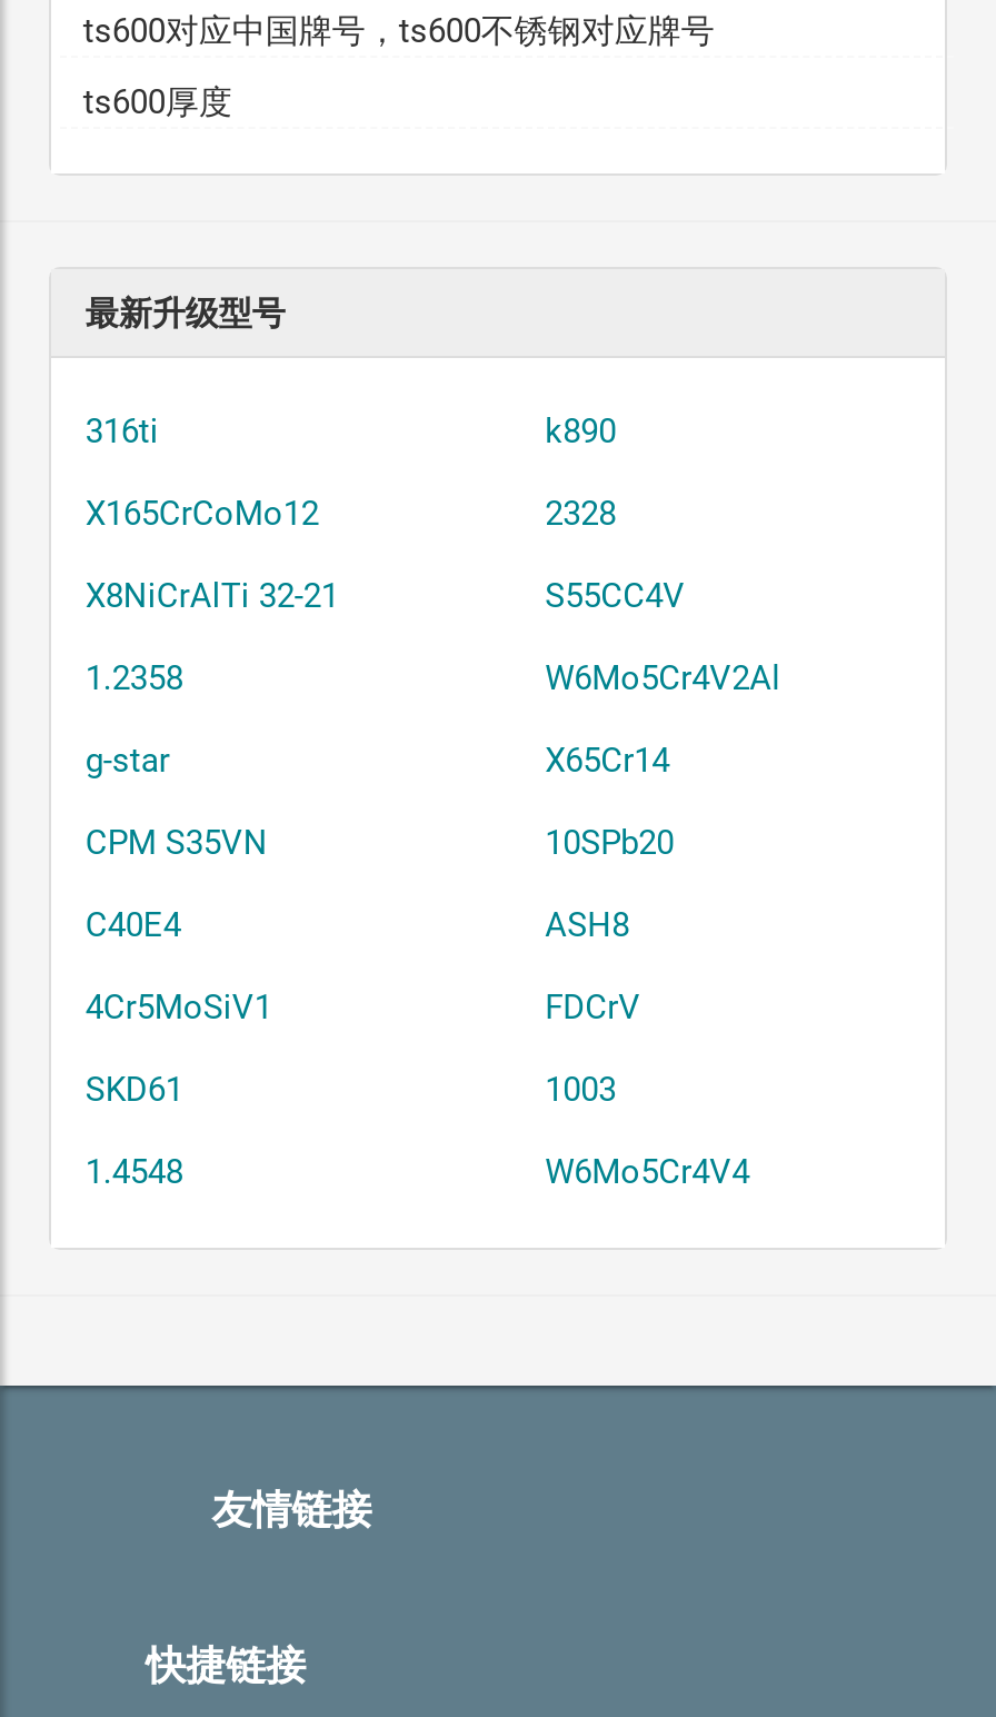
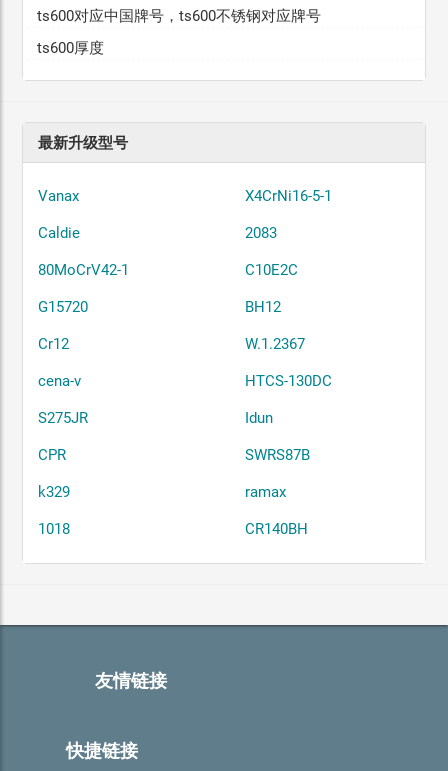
[85,411,616,451] 316ti | k890 -> [38,187,332,205] Vanax | X4CrNi16-5-1
[85,494,616,534] X165CrCoMo12 | 2328 -> [38,224,277,242] Caldie | 2083
[85,576,685,616] X8NiCrAlTi 32-21 | S55CC4V -> [38,261,298,279] 80MoCrV42-1 | C10E2C
[85,658,781,698] 1.2358 | W6Mo5Cr4V2Al -> [38,298,281,316] G15720 | BH12
[85,741,669,781] g-star | X65Cr14 -> [38,335,305,353] Cr12 | W.1.2367
[85,823,674,863] CPM S35VN | 10SPb20 -> [38,372,332,390] cena-v | HTCS-130DC
[85,905,629,945] C40E4 | ASH8 -> [38,409,273,427] S275JR | Idun
[85,987,641,1028] 4Cr5MoSiV1 | FDCrV -> [38,446,310,464] CPR | SWRS87B
[85,1070,616,1110] SKD61 | 1003 -> [38,483,286,501] k329 | ramax
[85,1152,749,1192] 1.4548 | W6Mo5Cr4V4 -> [38,520,308,538] 1018 | CR140BH

